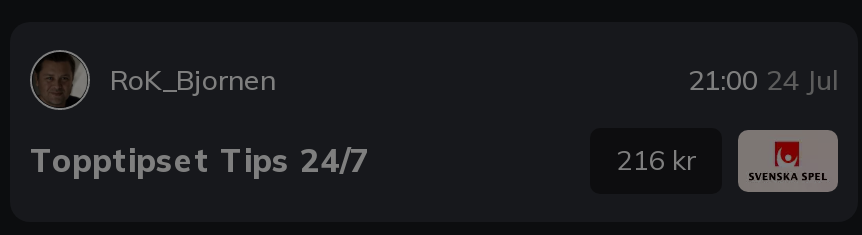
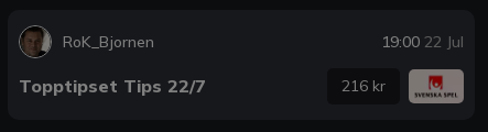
[688,61,838,97] 21:00 24 Jul -> [381,31,464,51] 19:00 22 Jul
[30,140,370,180] Topptipset Tips 24/7 -> [19,75,206,97] Topptipset Tips 22/7

